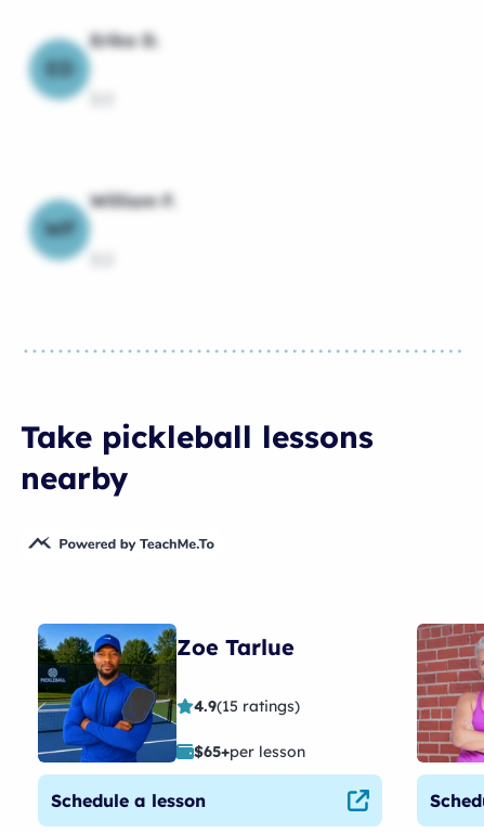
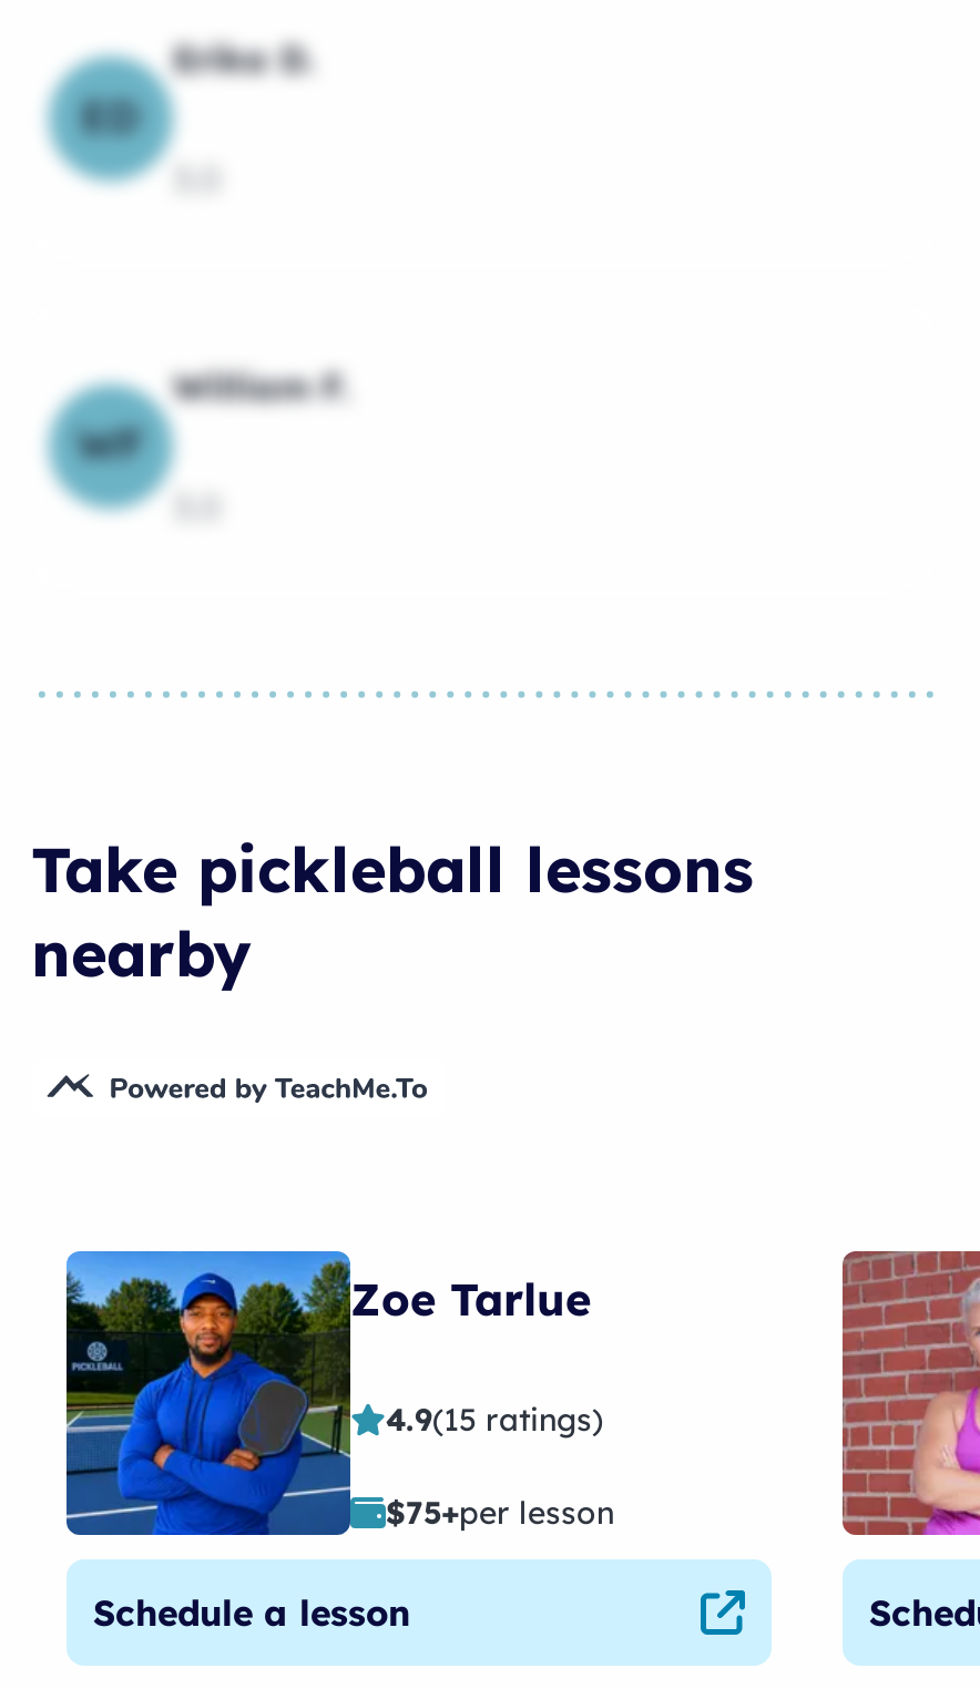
[194,742,305,762] $65+per lesson -> [386,1493,614,1533] $75+per lesson

